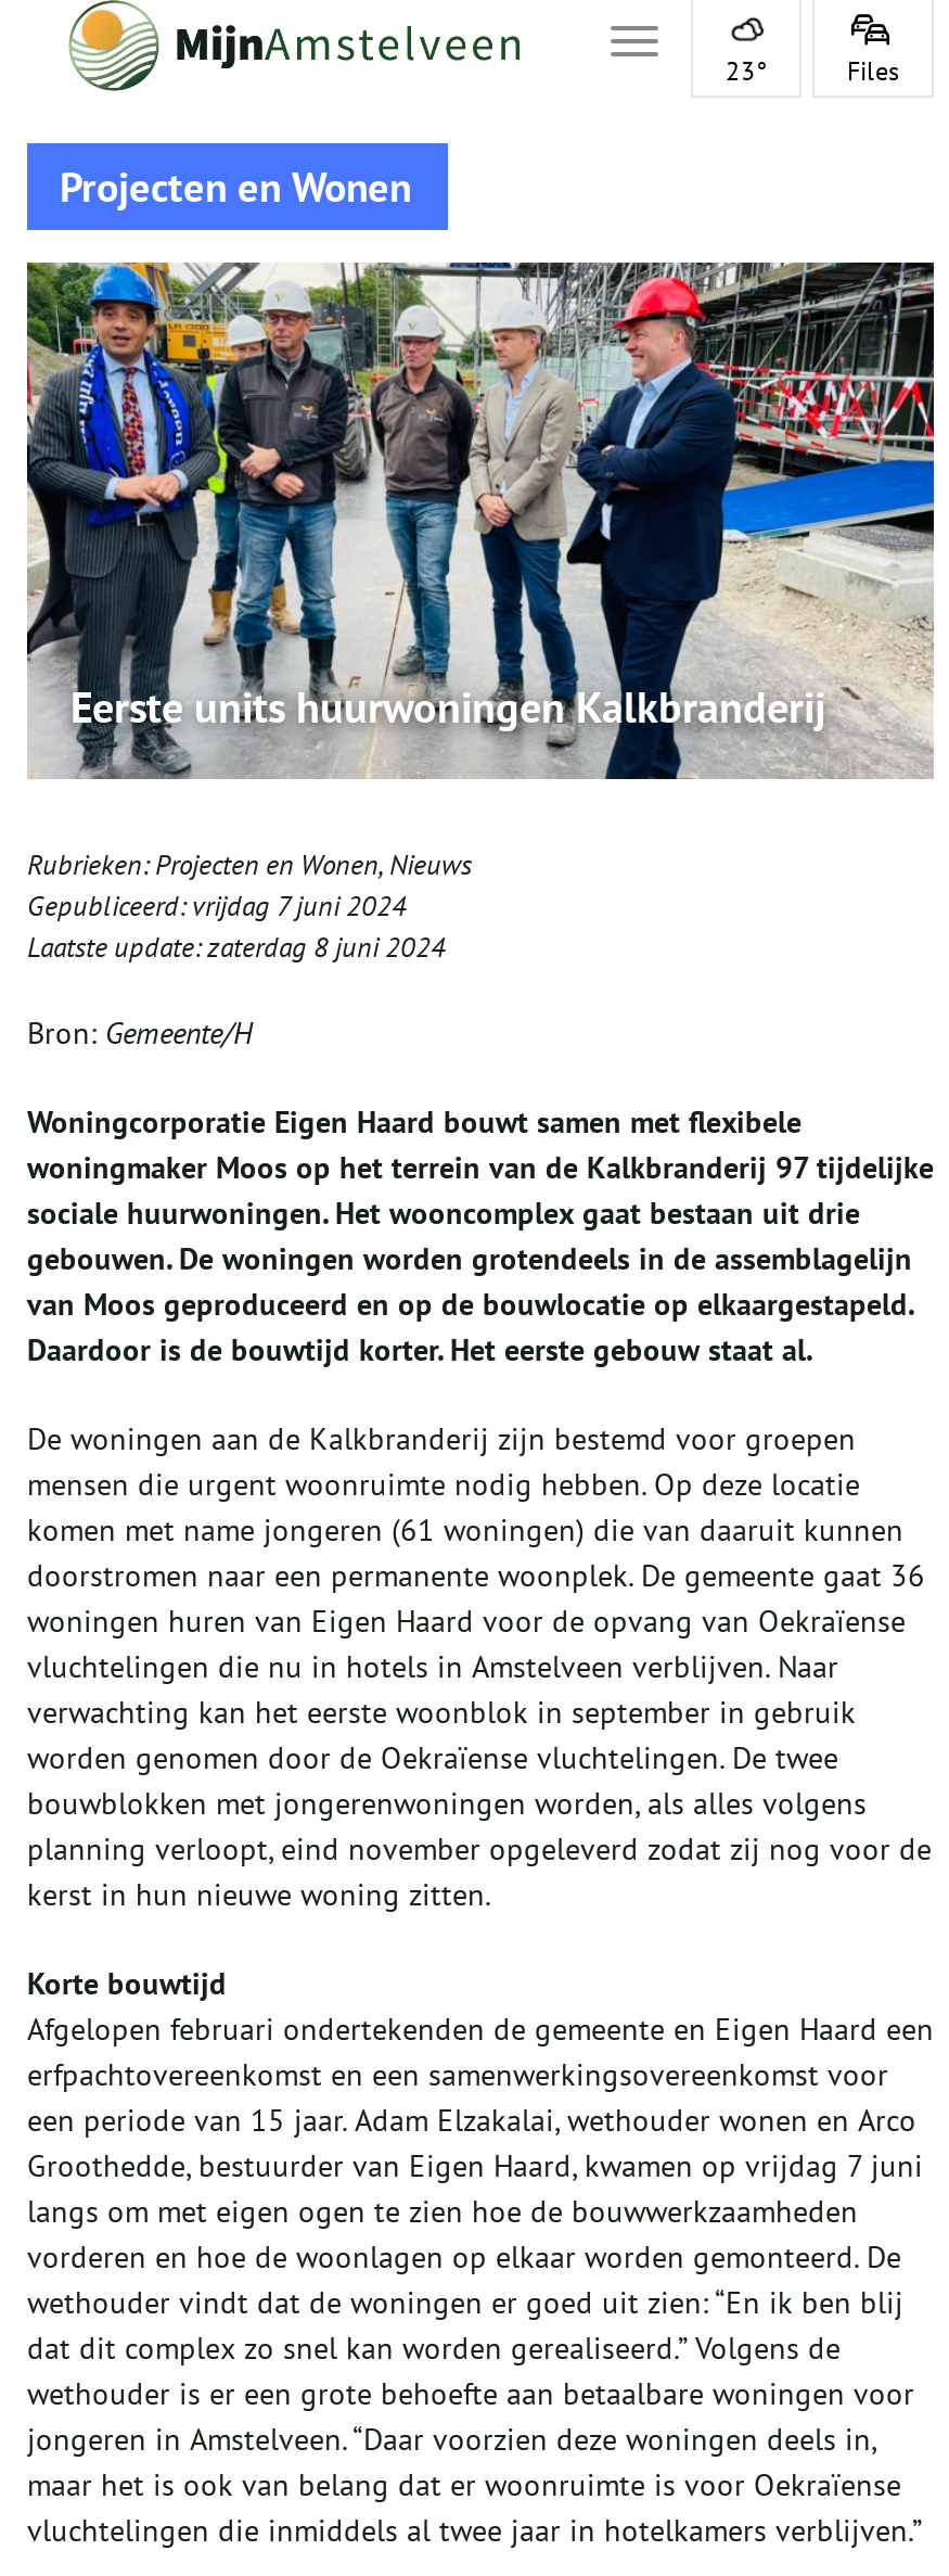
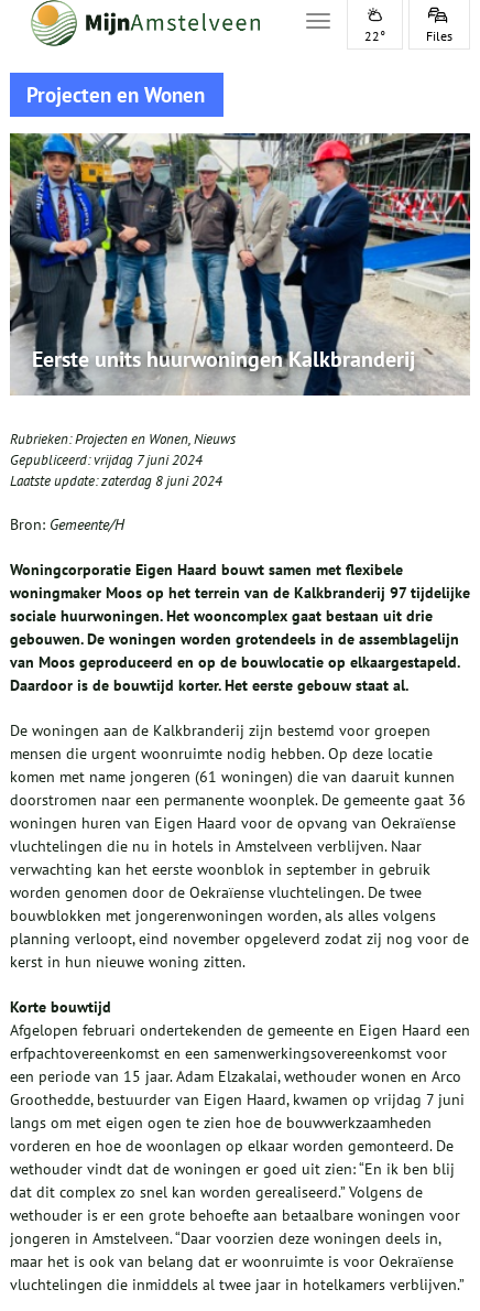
[726,53,767,86] 23° -> [364,27,385,44] 22°

